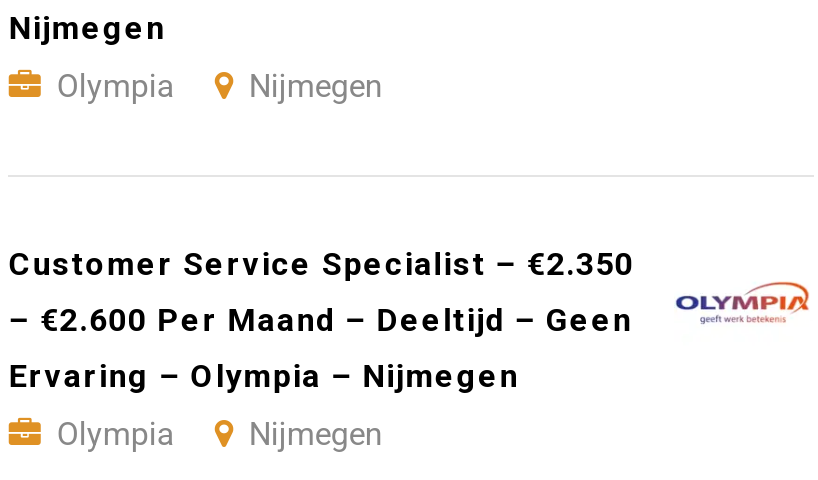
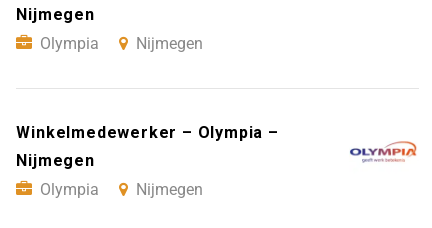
[9,246,634,396] Customer Service Specialist – €2.350 | – €2.600 Per Maand – Deeltijd – Geen | Ervaring – Olympia – Nijmegen -> [16,123,279,170] Winkelmedewerker – Olympia – | Nijmegen

